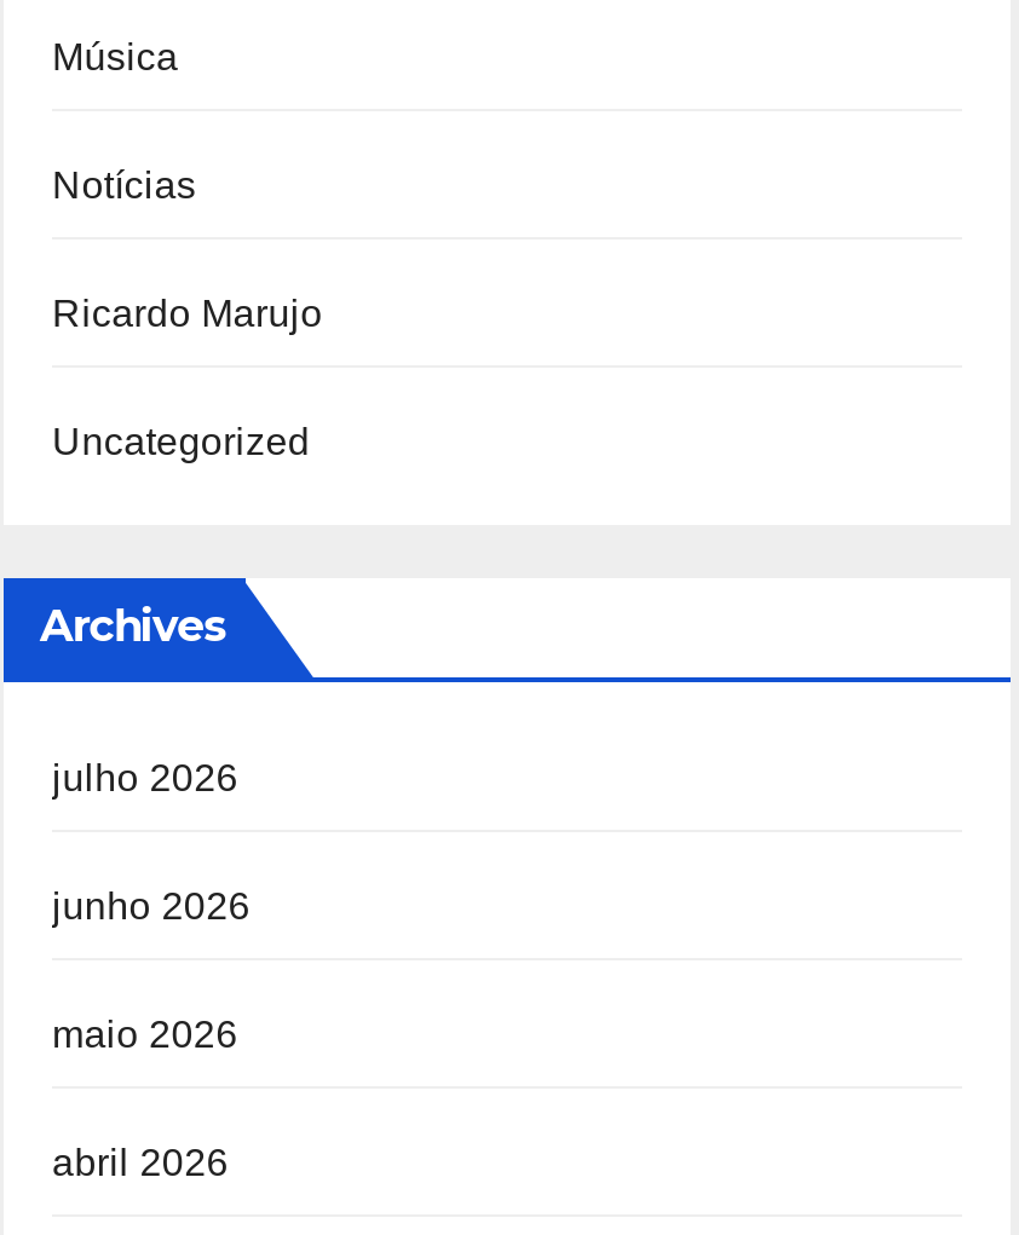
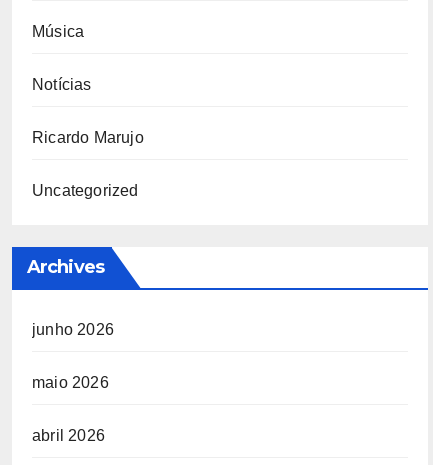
[52,758,238,800] julho 2026 -> none

